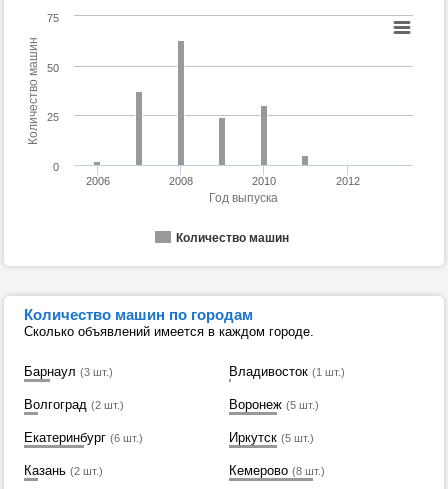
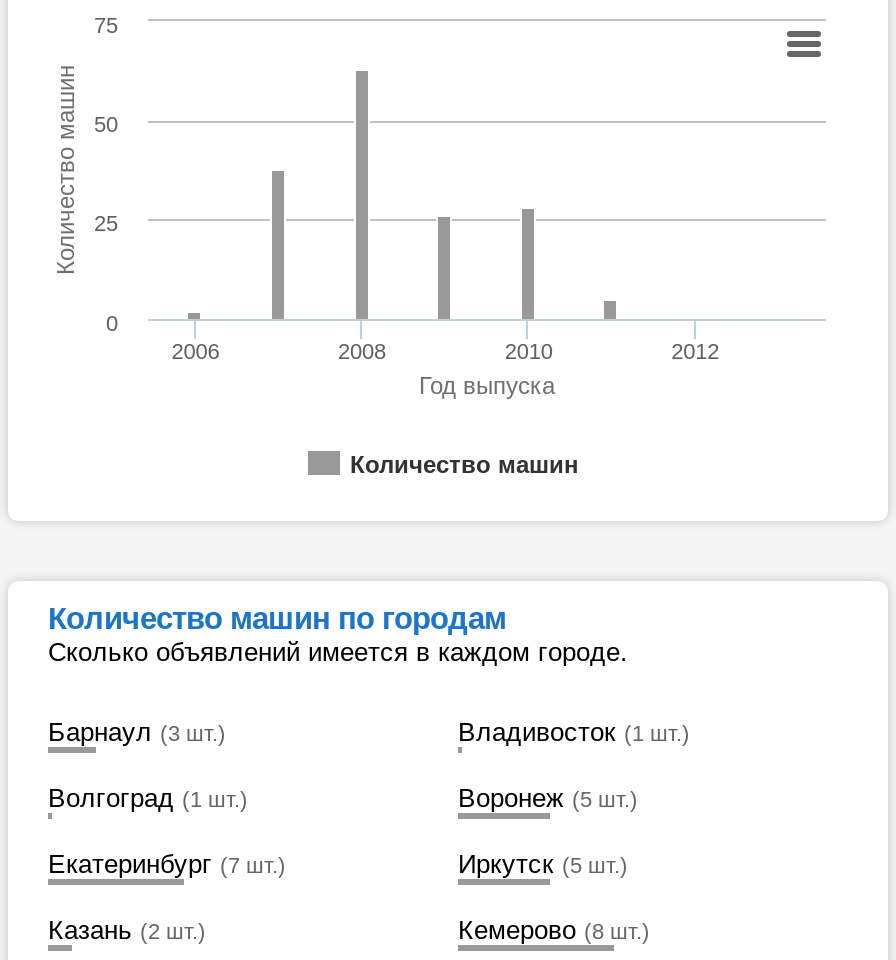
[24,397,124,412] Волгоград (2 шт.) -> [48,784,248,814] Волгоград (1 шт.)
[24,430,143,445] Екатеринбург (6 шт.) -> [48,850,286,880] Екатеринбург (7 шт.)

